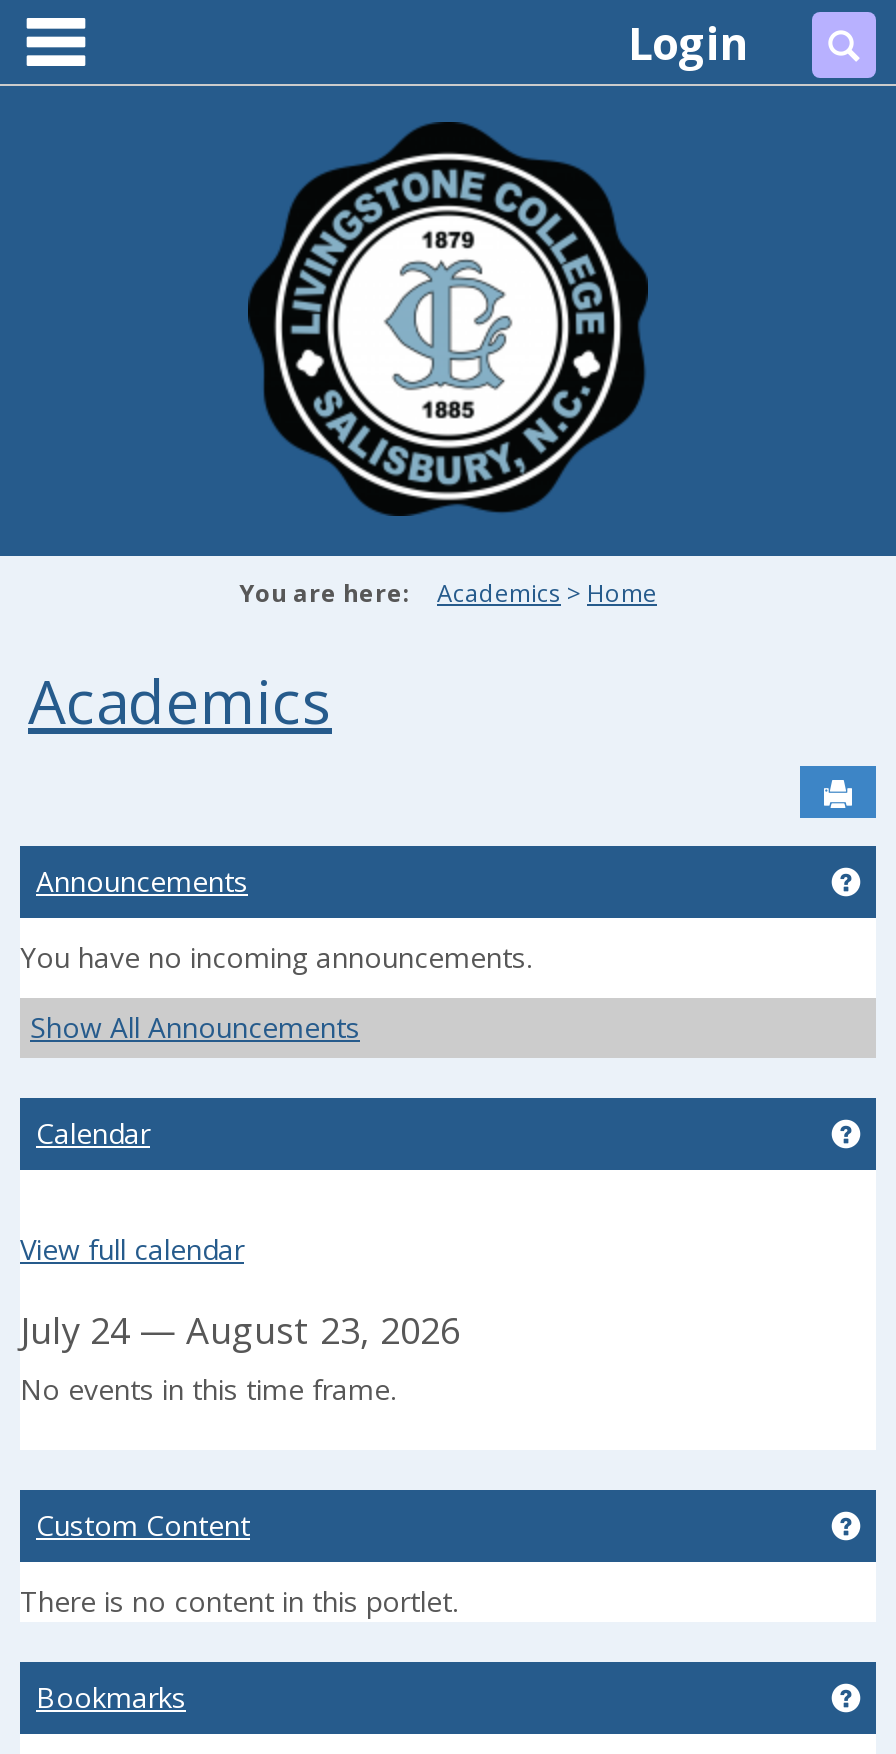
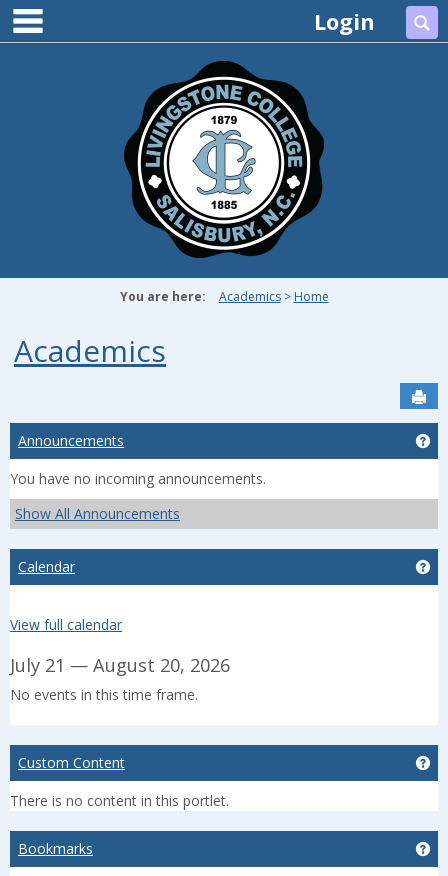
[20,1306,460,1354] July 24 — August 23, 2026 -> [10,653,230,677] July 21 — August 20, 2026

